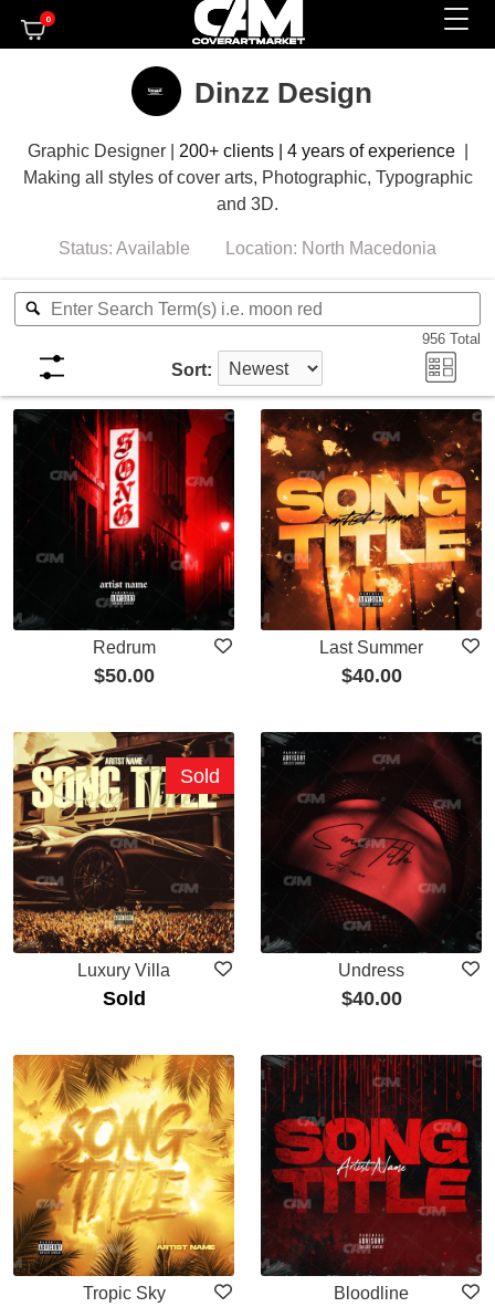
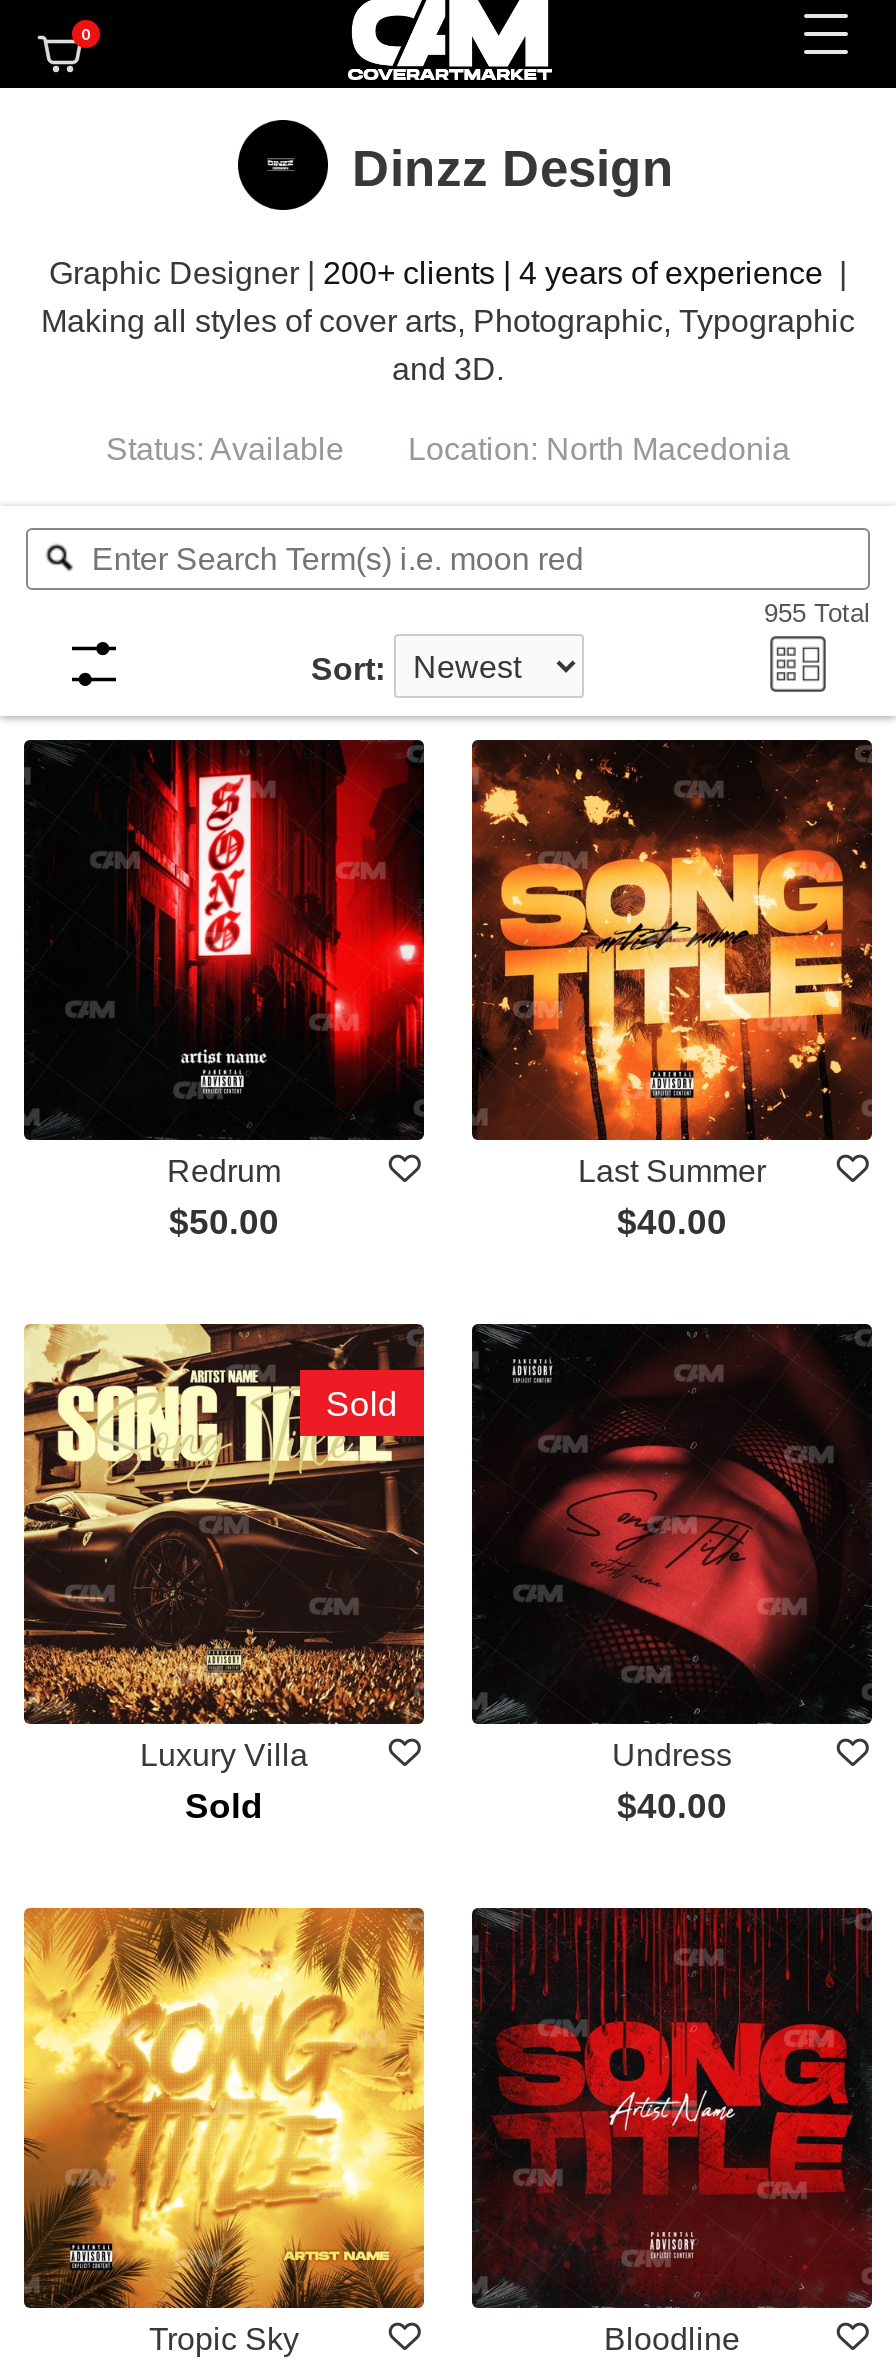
[422,330,481,347] 956 Total -> [764,597,870,627] 955 Total

